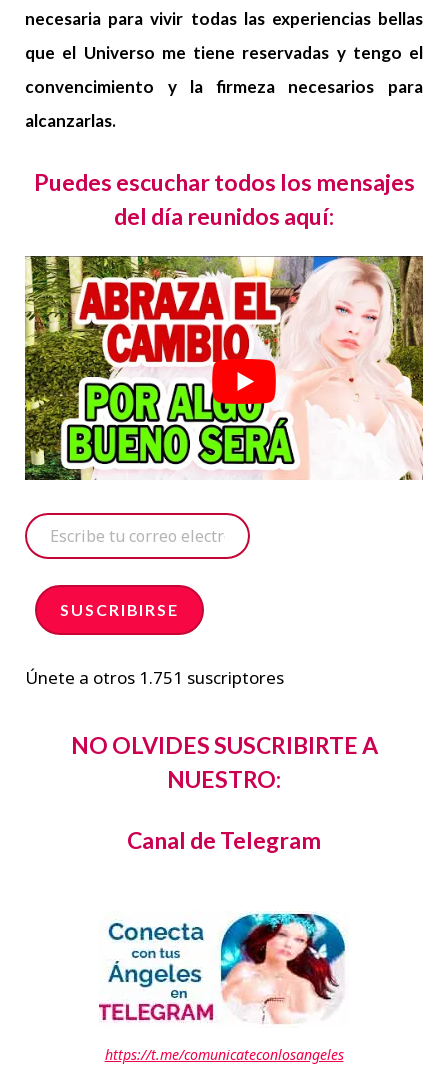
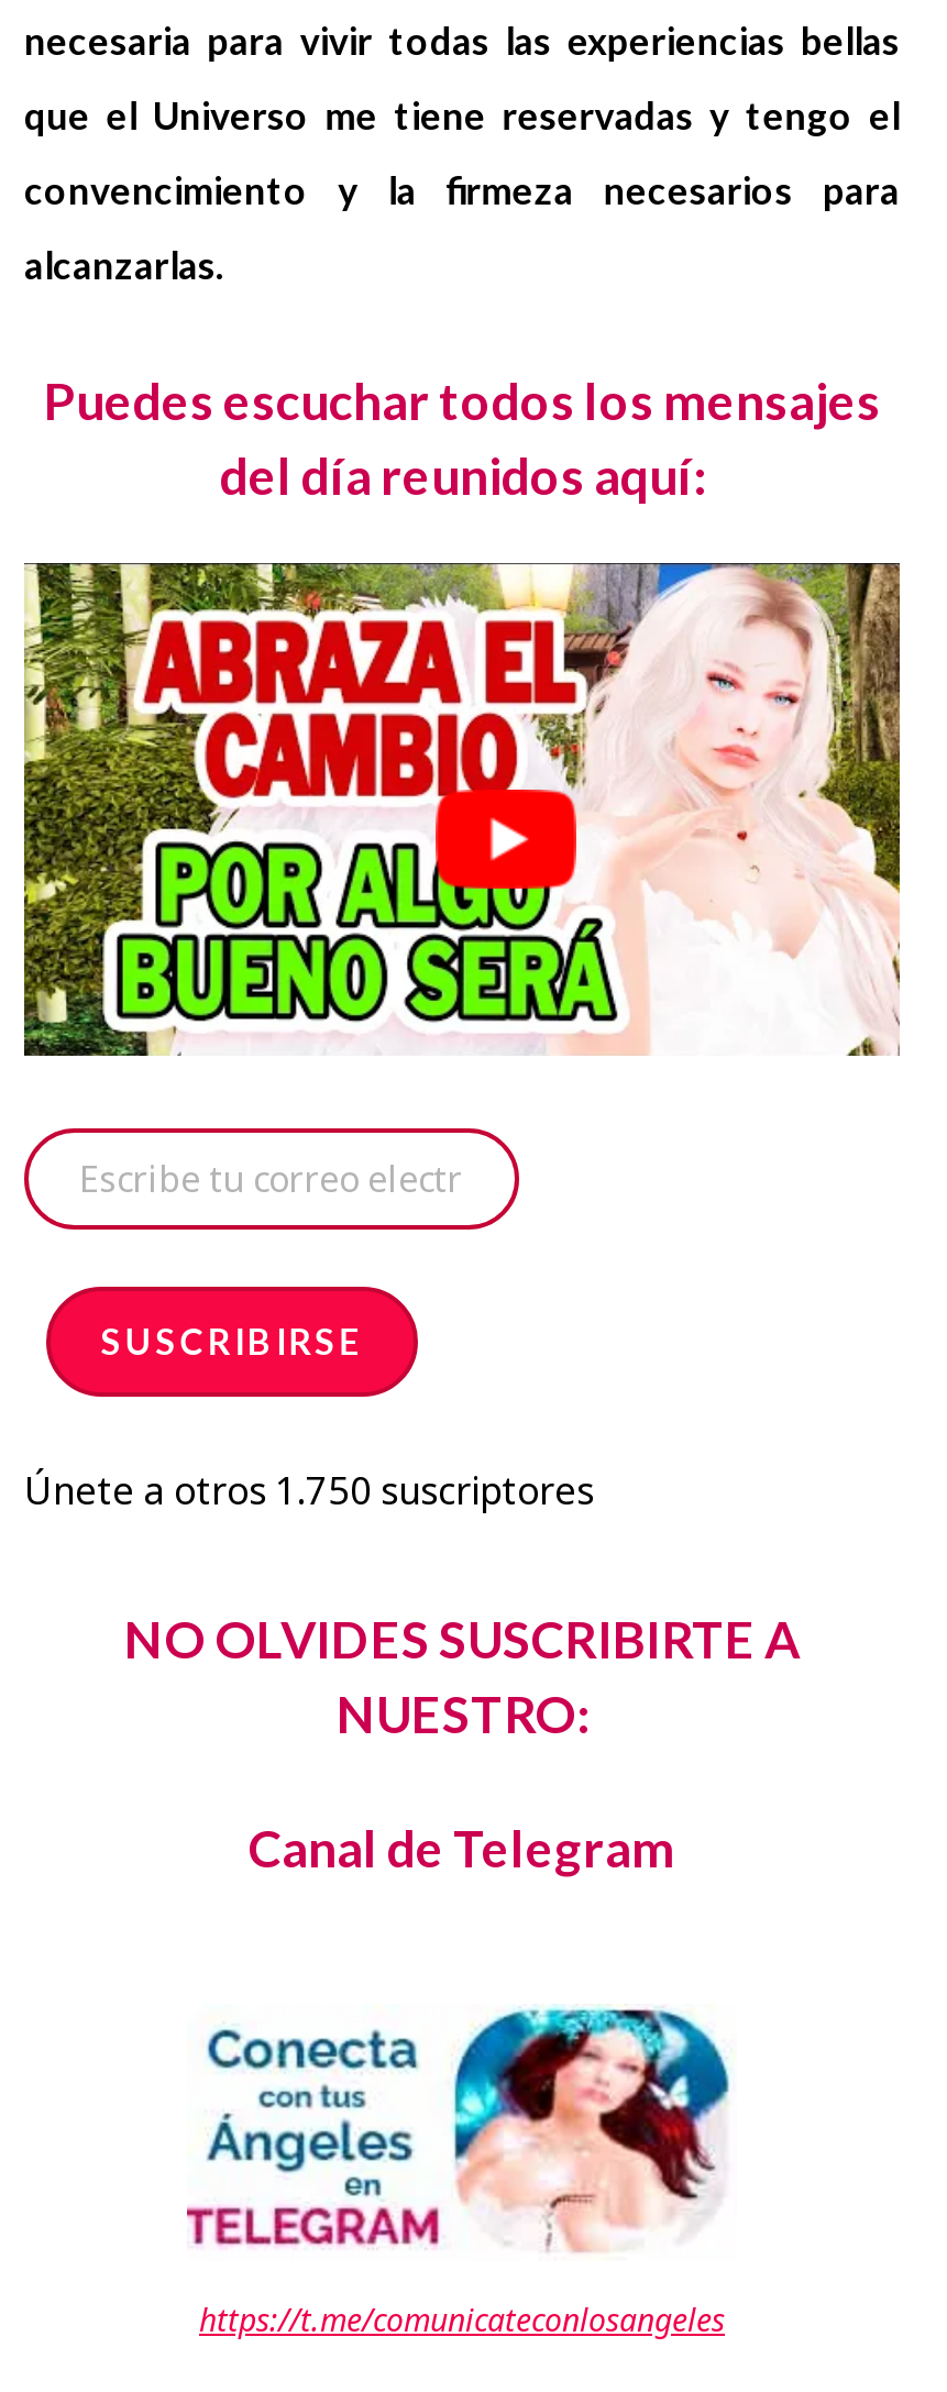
[25,666,284,689] Únete a otros 1.751 suscriptores -> [24,1464,594,1515] Únete a otros 1.750 suscriptores

